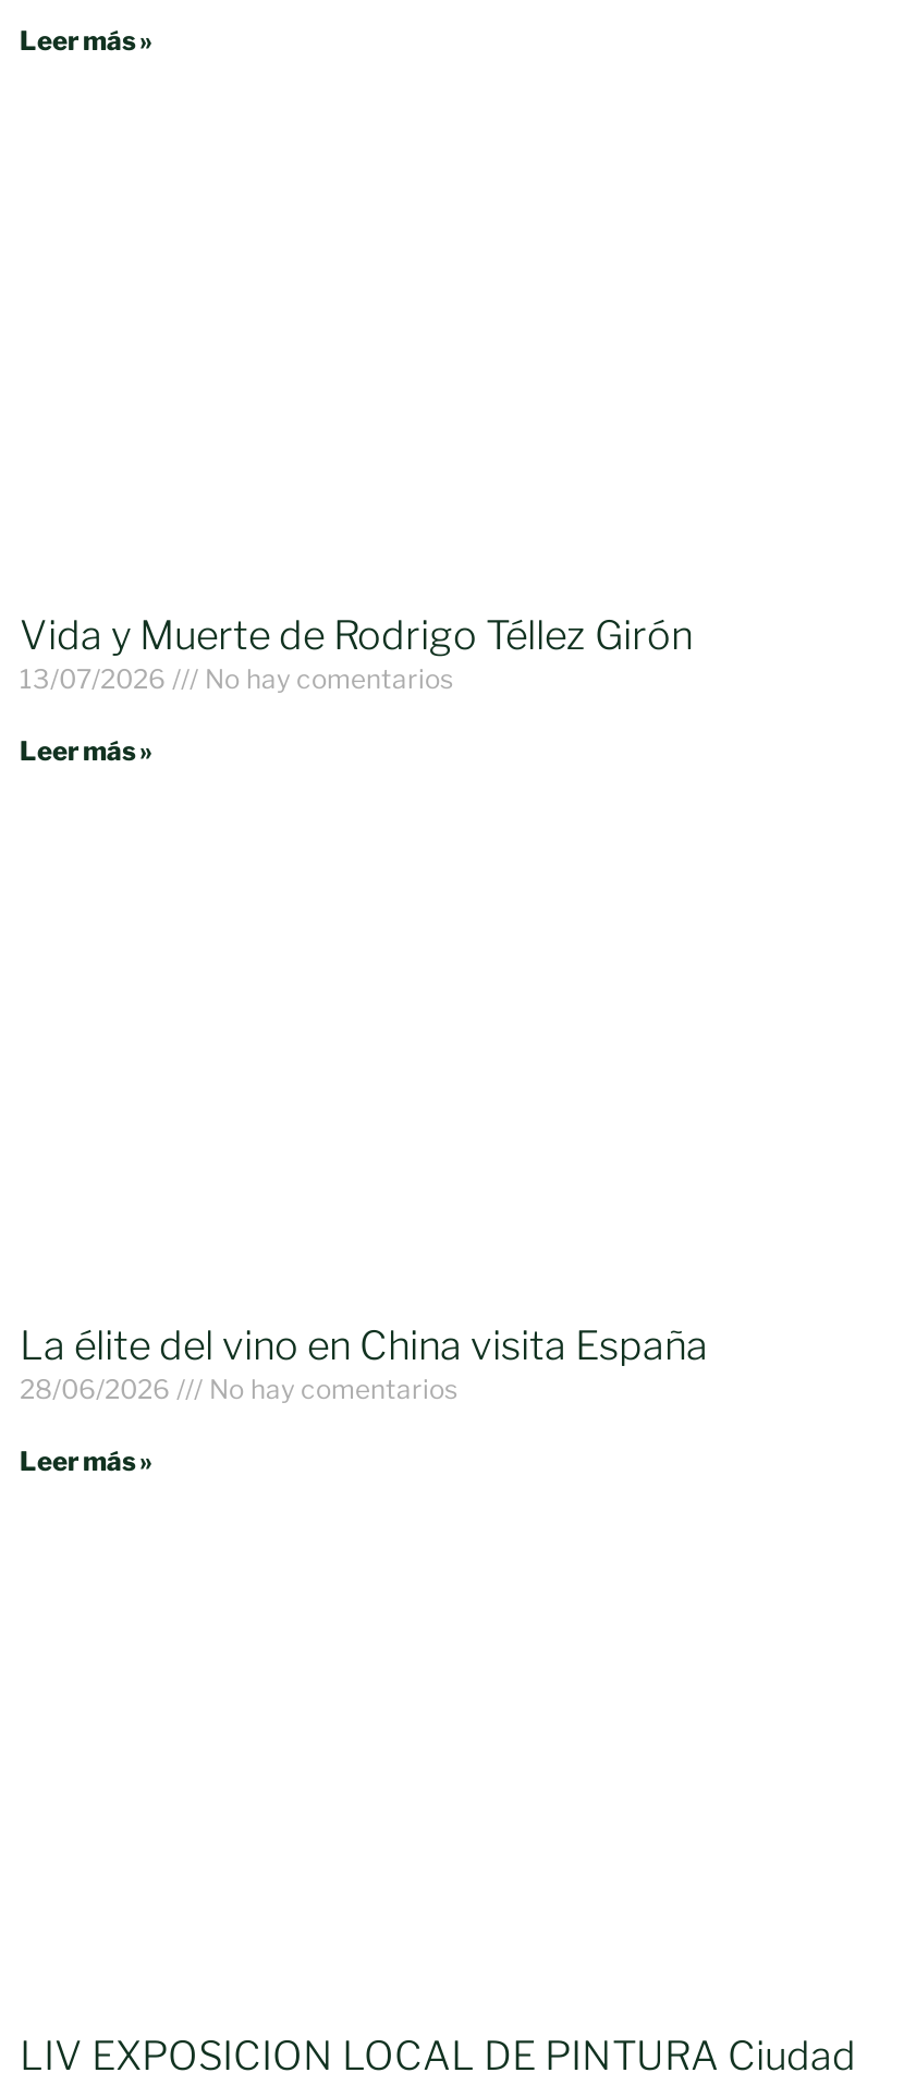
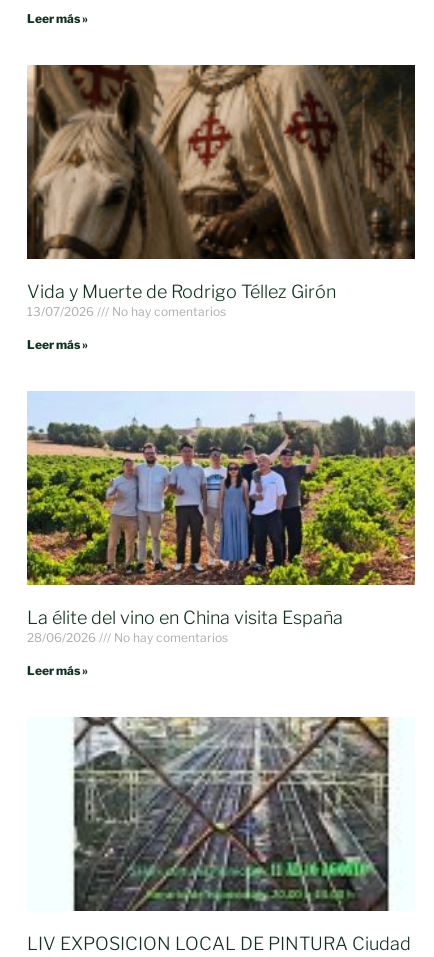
none -> [26,64,416,260] [image]
none -> [26,391,416,586] [image]
none -> [72,716,390,912] [image]

